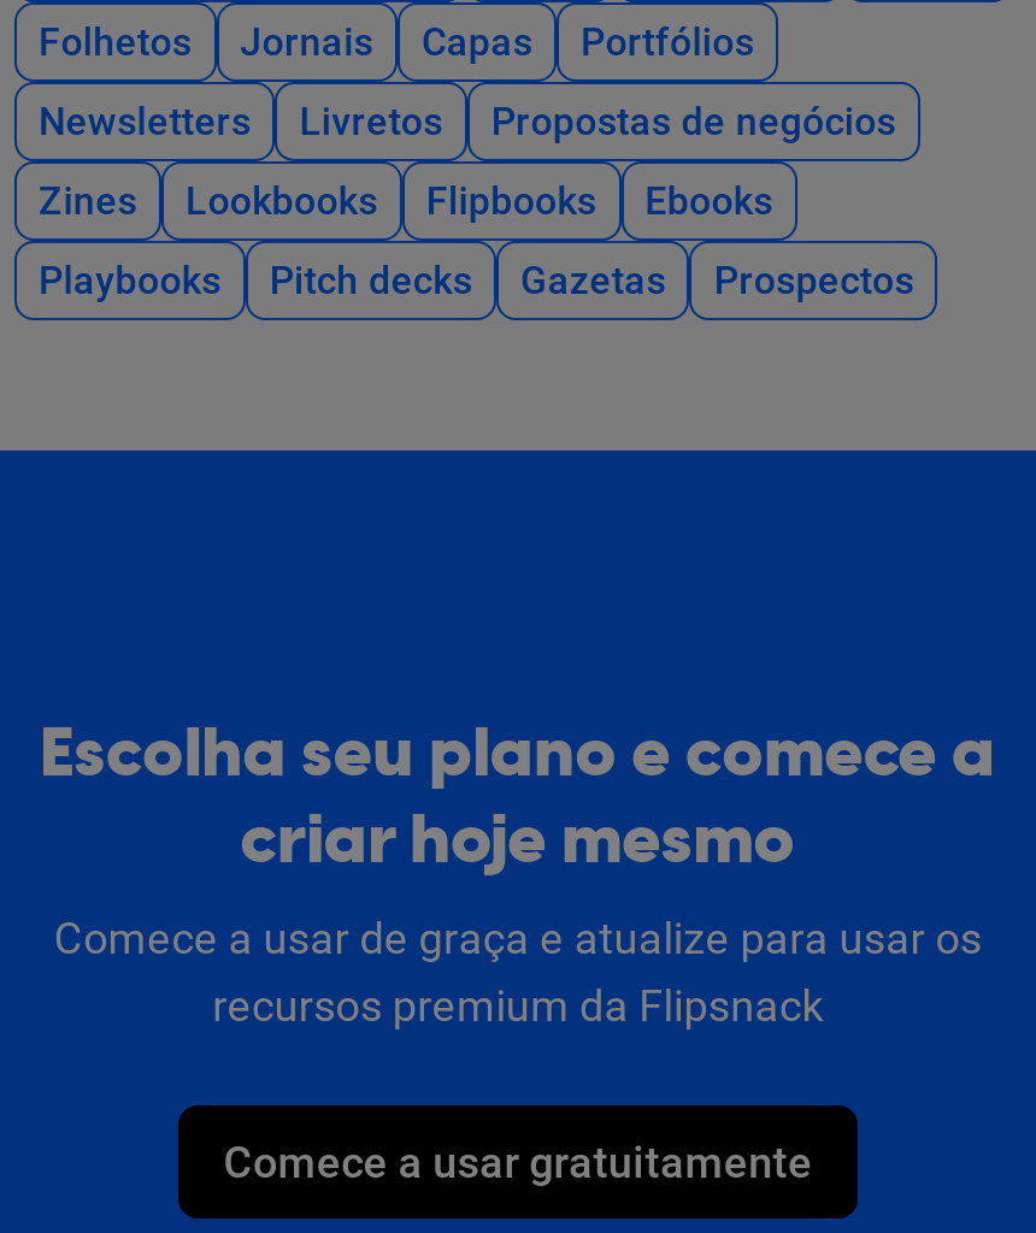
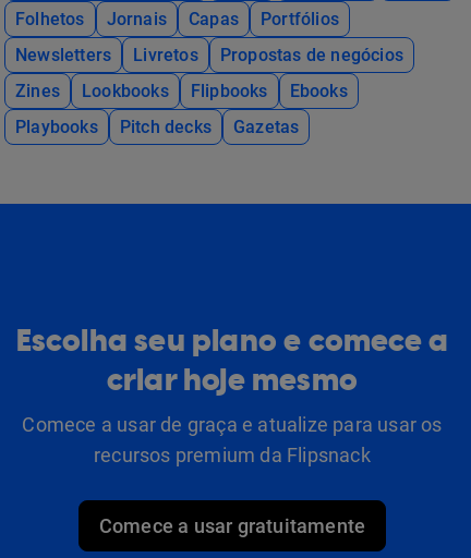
[714,257,914,303] Prospectos -> none

